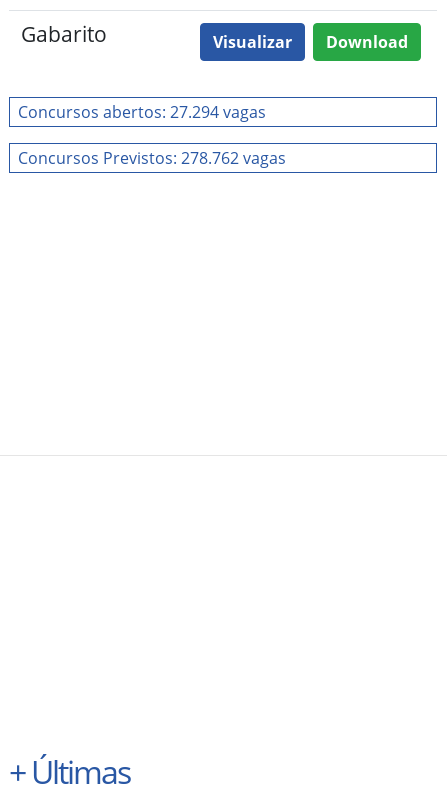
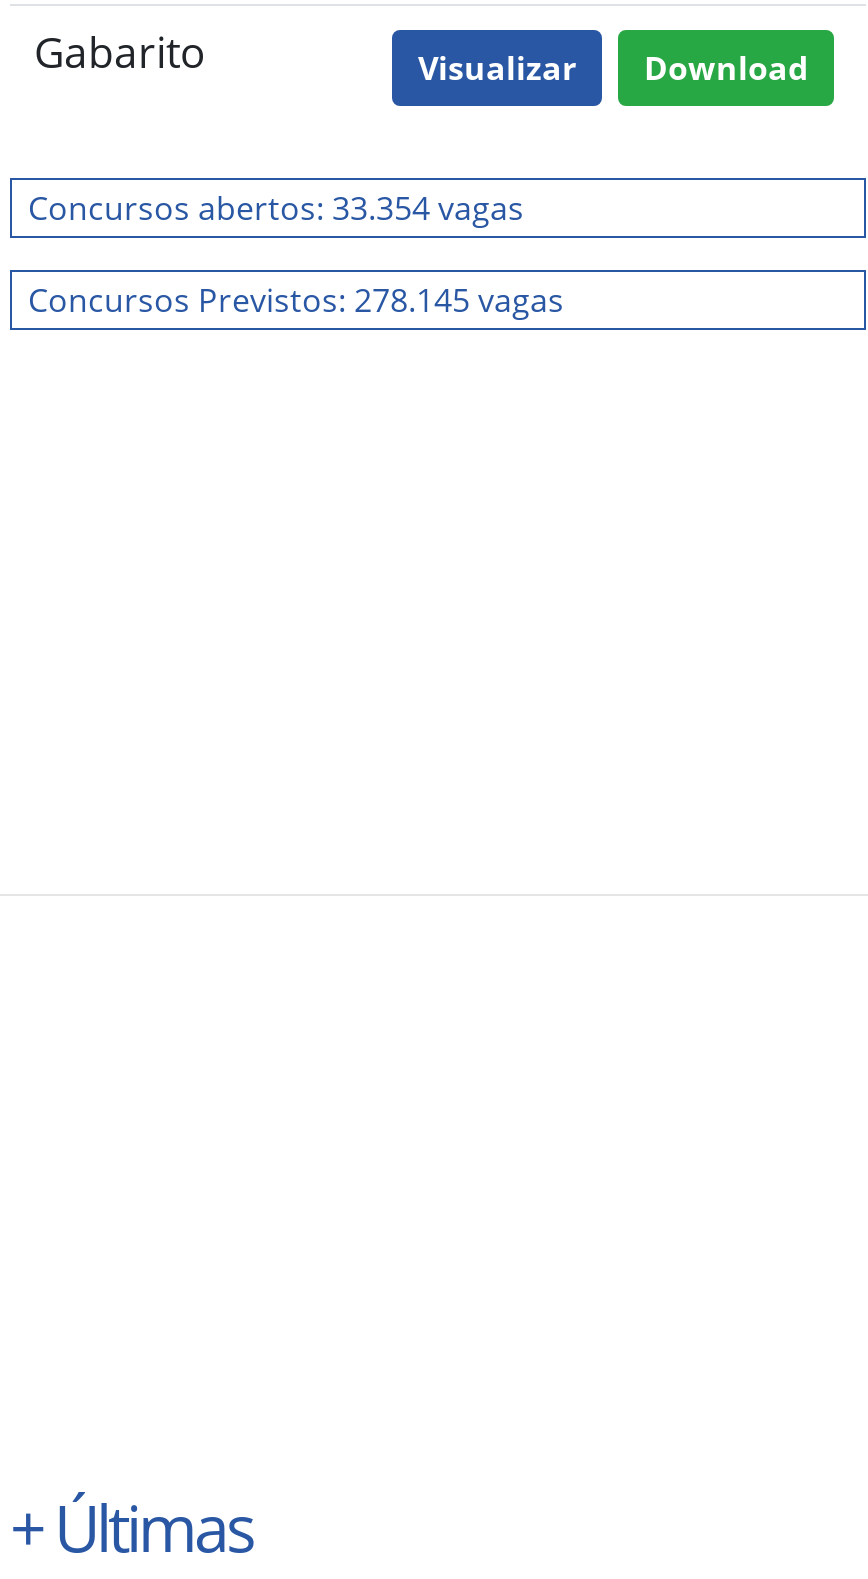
[18,101,266,123] Concursos abertos: 27.294 vagas -> [28,186,524,230] Concursos abertos: 33.354 vagas
[18,147,286,169] Concursos Previstos: 278.762 vagas -> [28,278,564,322] Concursos Previstos: 278.145 vagas

